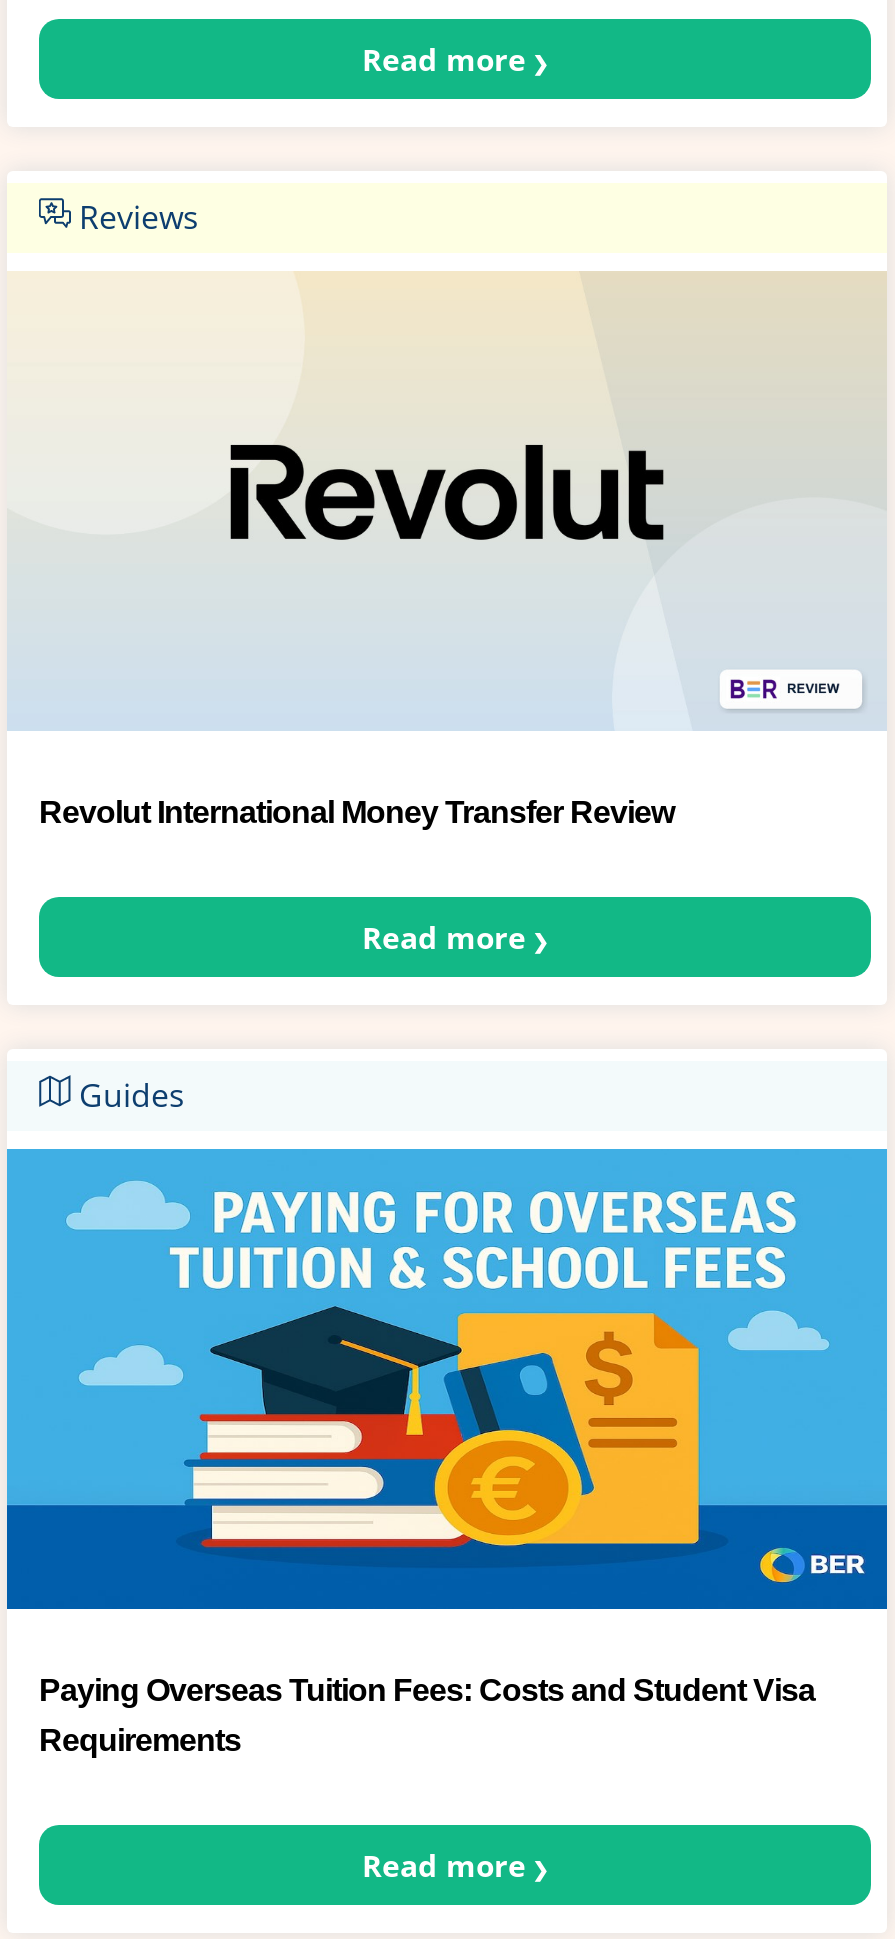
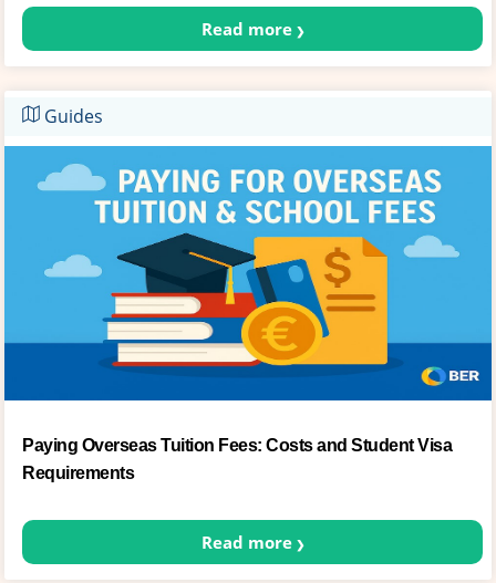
[71,194,199,238] Reviews -> none
[9,271,887,957] [image] | Revolut International Money Transfer Review | Read more -> none

